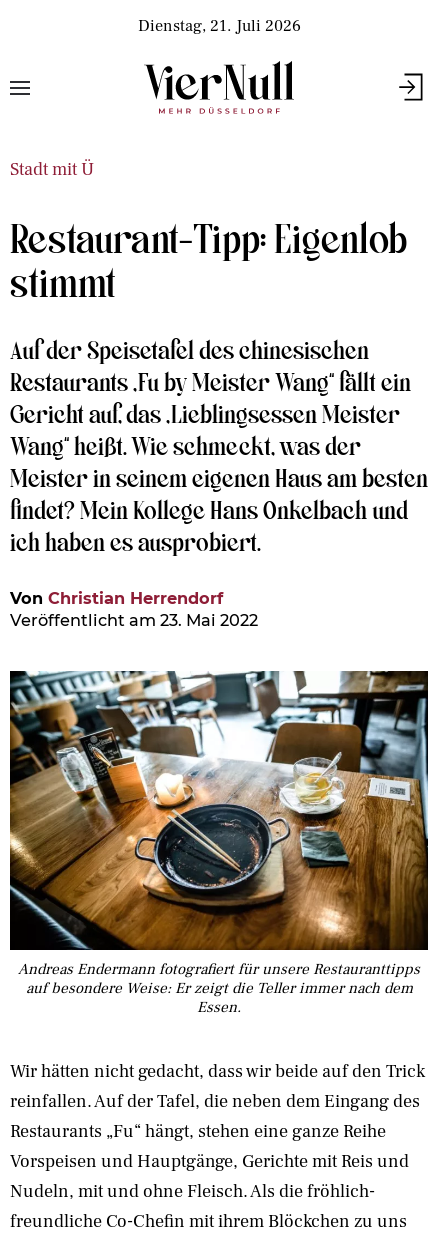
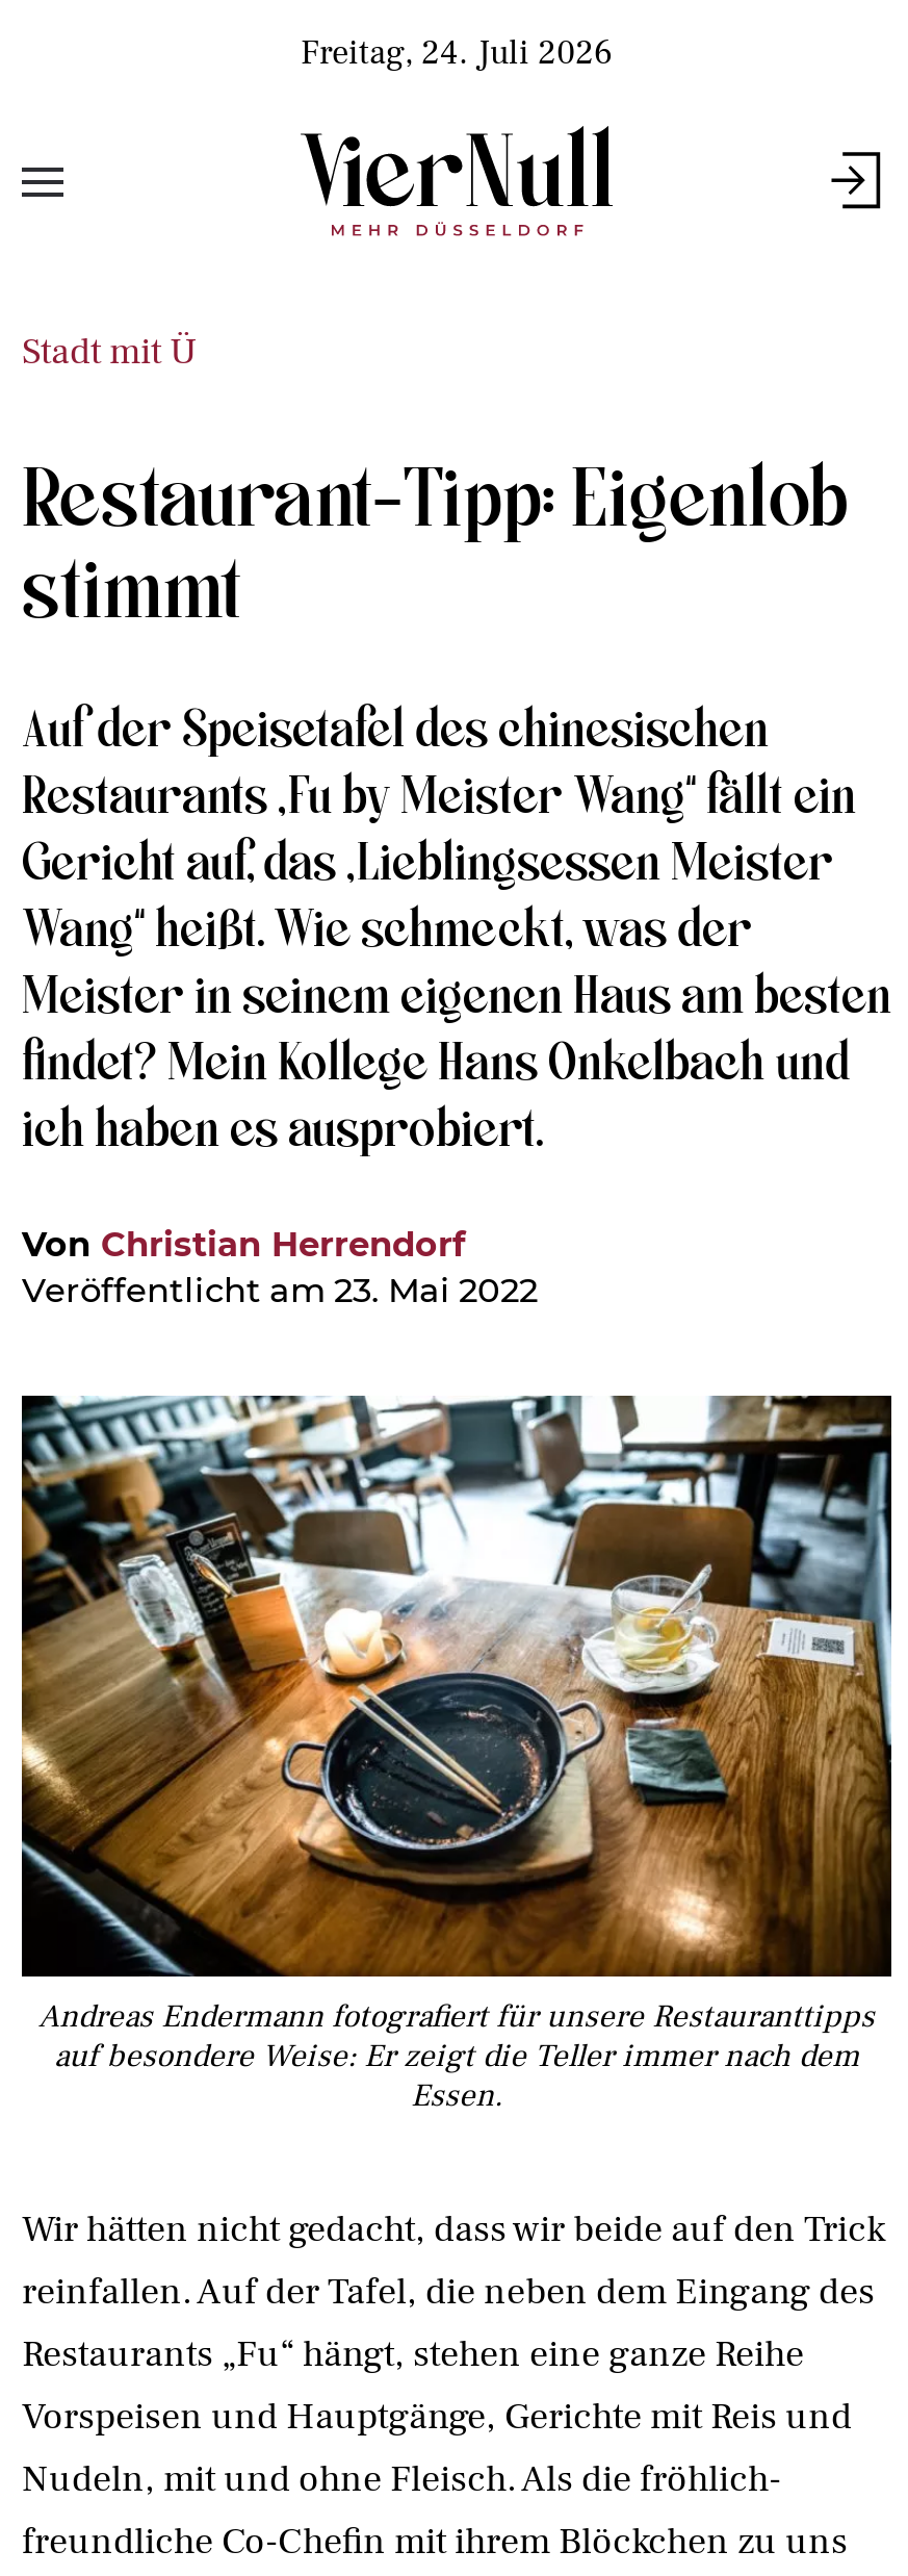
[137,15,300,36] Dienstag, 21. Juli 2026 -> [301,30,613,74] Freitag, 24. Juli 2026

